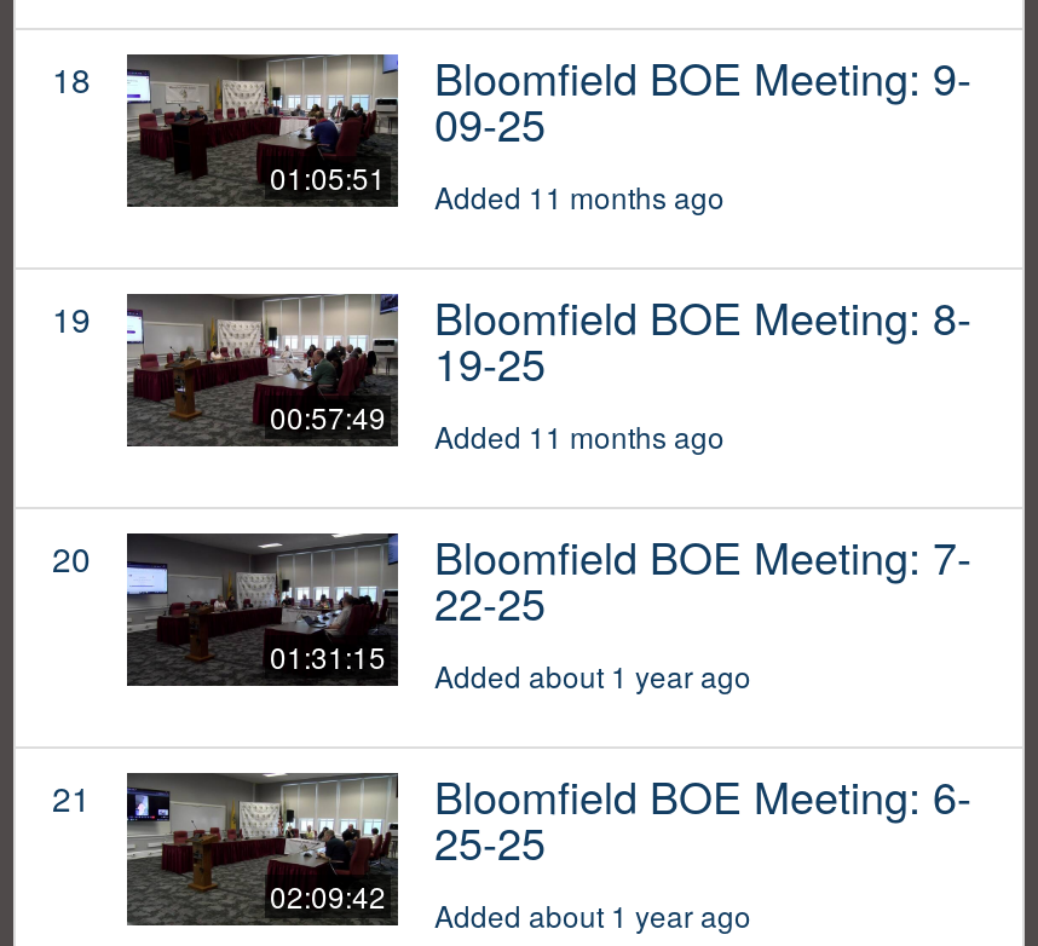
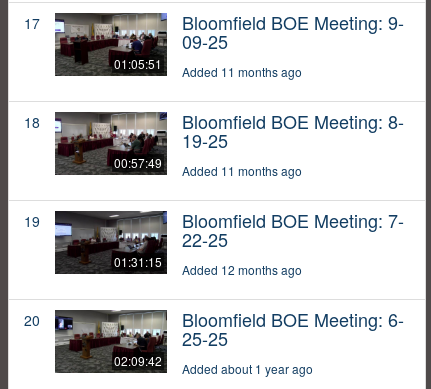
[52,55,91,104] 18 -> [24,13,40,33] 17
[52,295,91,343] 19 -> [24,112,40,132] 18
[52,534,91,583] 20 -> [24,211,40,231] 19
[434,655,751,696] Added about 1 year ago -> [182,261,302,278] Added 12 months ago
[52,774,91,822] 21 -> [24,310,40,330] 20

